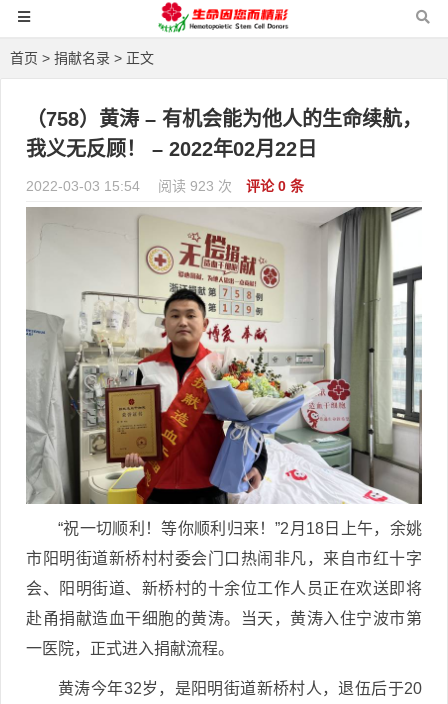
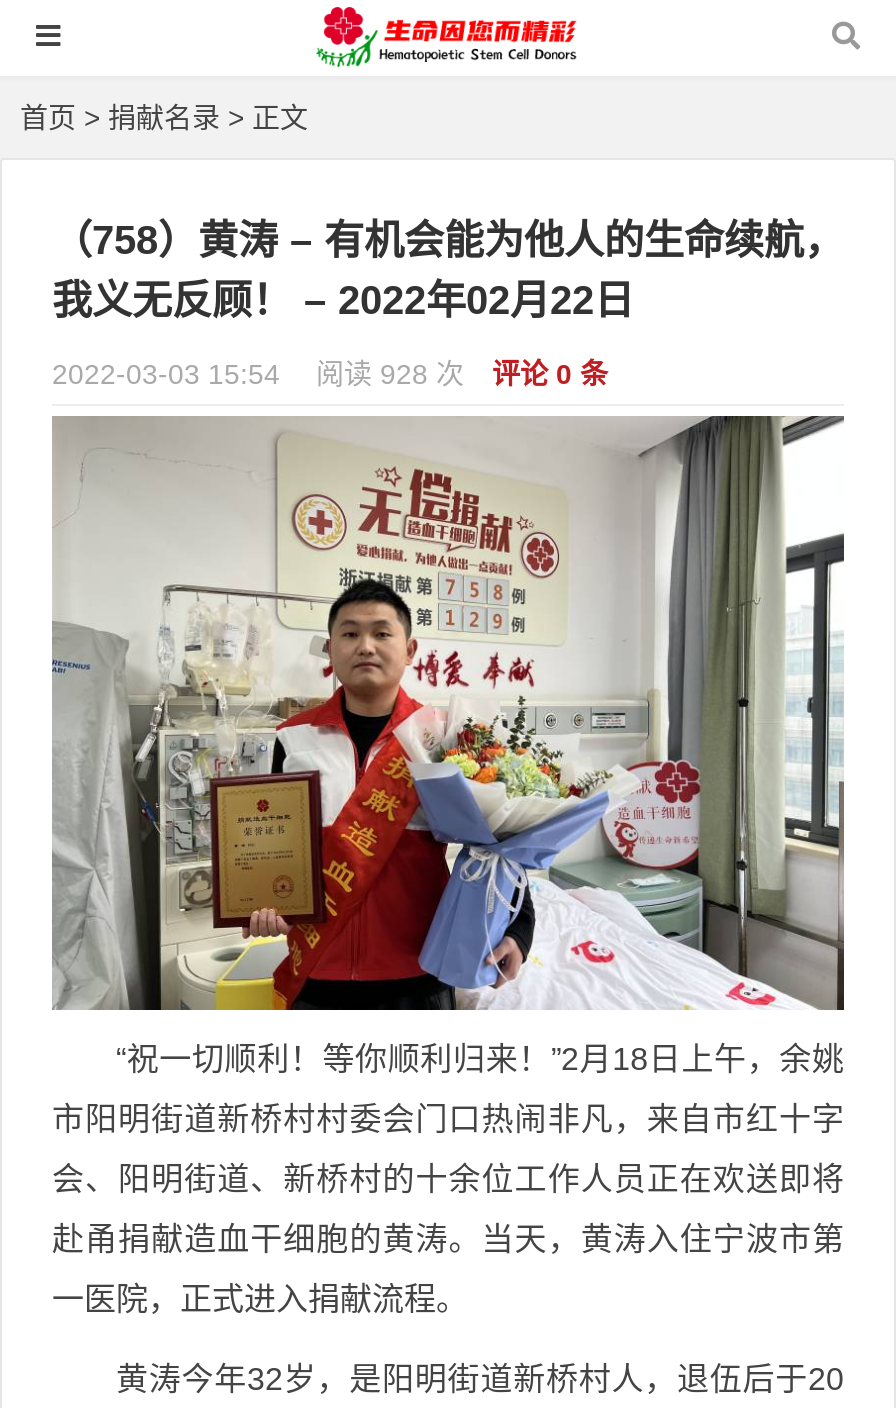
[26,178,304,194] 2022-03-03 15:54 阅读 923 次 评论 0 条 -> [52,358,608,390] 2022-03-03 15:54 阅读 928 次 评论 0 条

